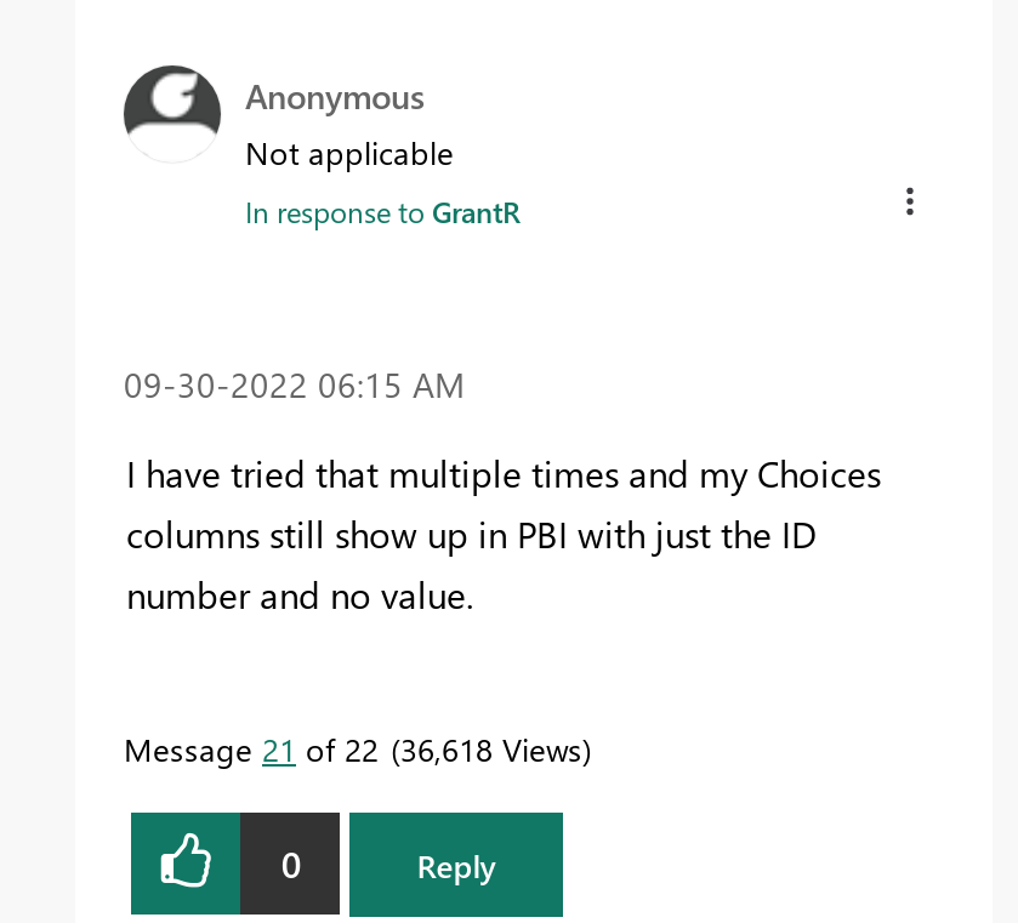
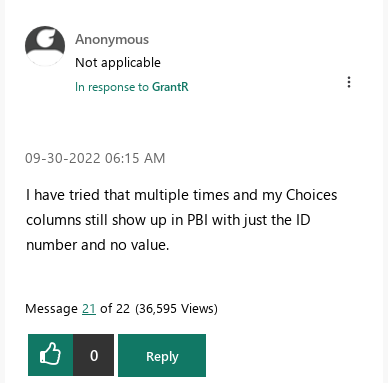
[124,728,582,770] Message 21 of 22 36,618 Views -> [25,299,214,316] Message 21 of 22 36,595 Views

